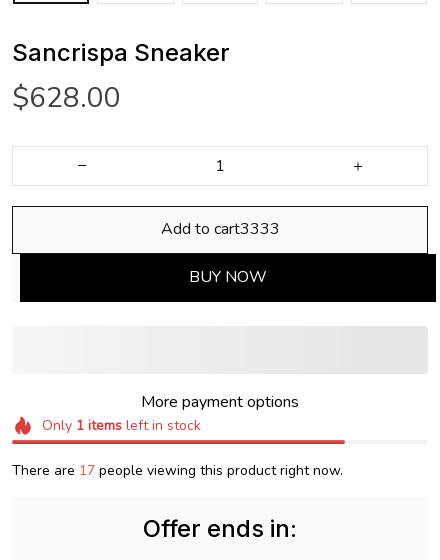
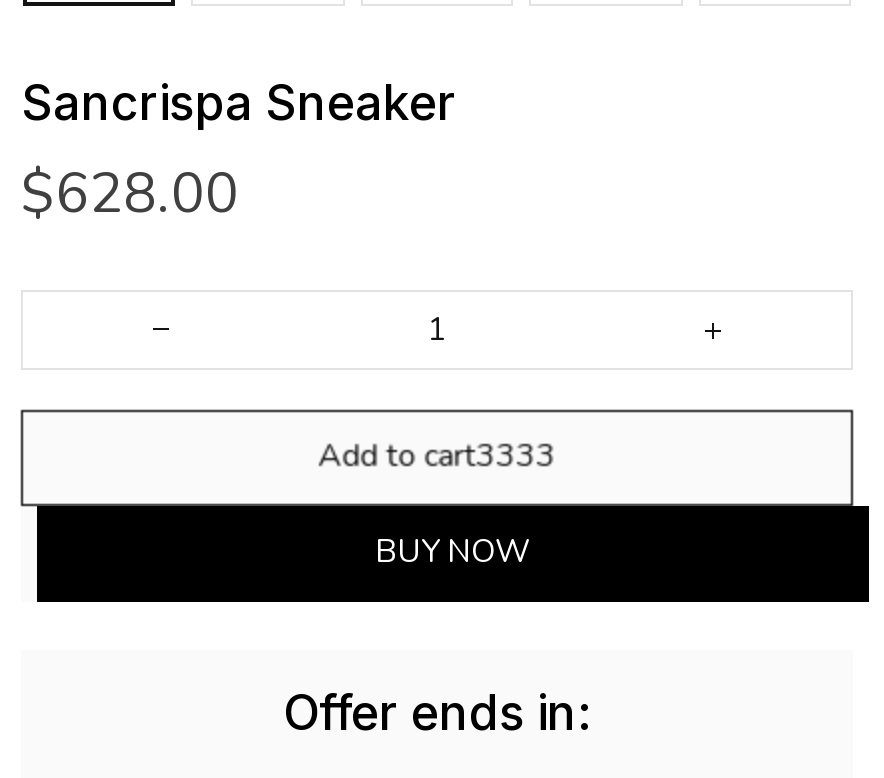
[12,390,343,480] More payment options | Only 1 items left in stock | There are 17 people viewing this product right now. -> none

